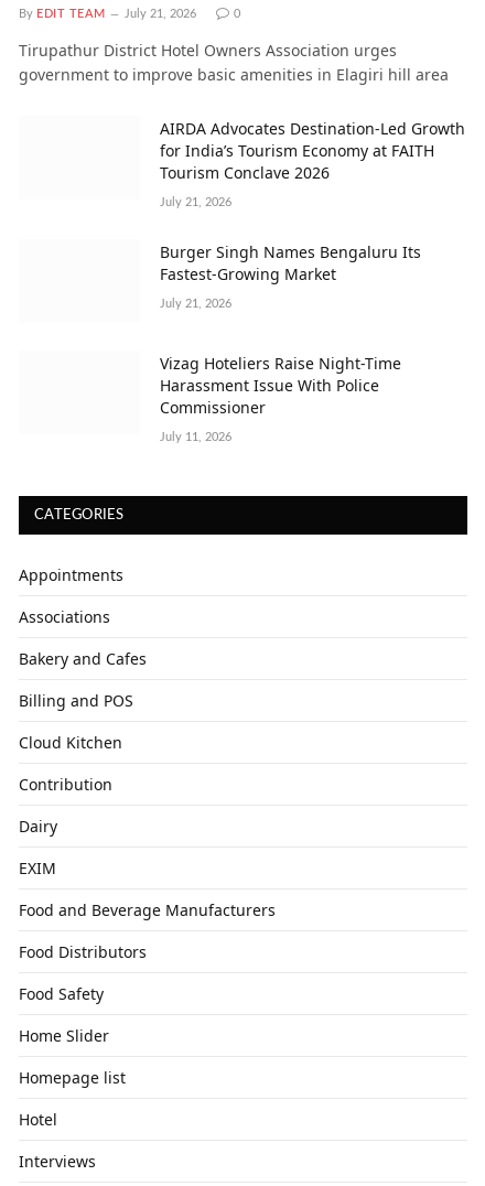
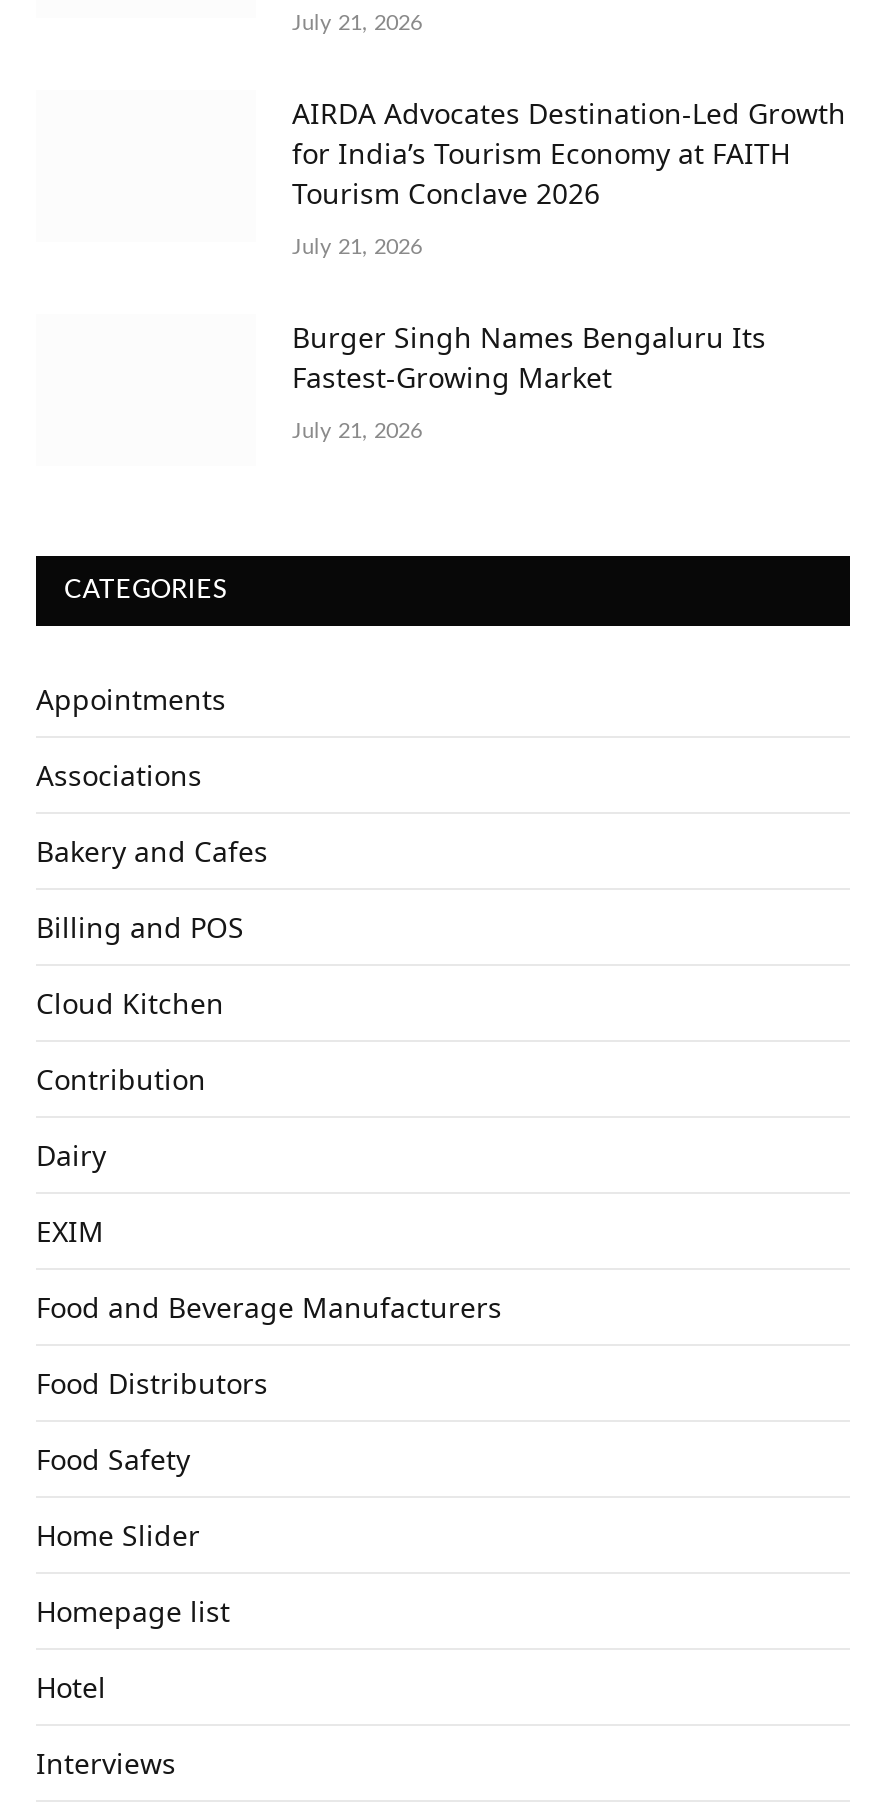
[19,8,106,20] By EDIT TEAM -> none
[19,8,449,85] 0 | Tirupathur District Hotel Owners Association urges | government to improve basic amenities in Elagiri hill area -> none
[160,353,401,443] Vizag Hoteliers Raise Night-Time | Harassment Issue With Police | Commissioner | July 11, 2026 -> none

